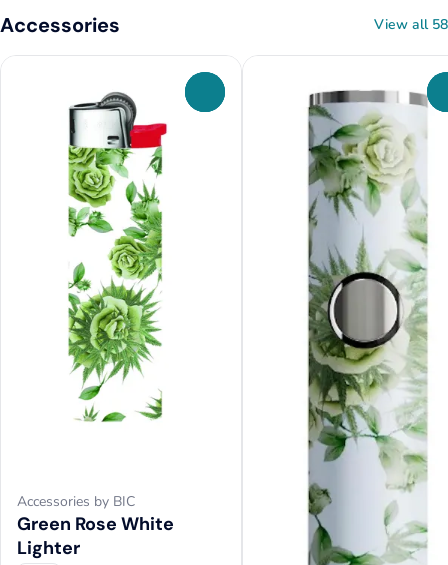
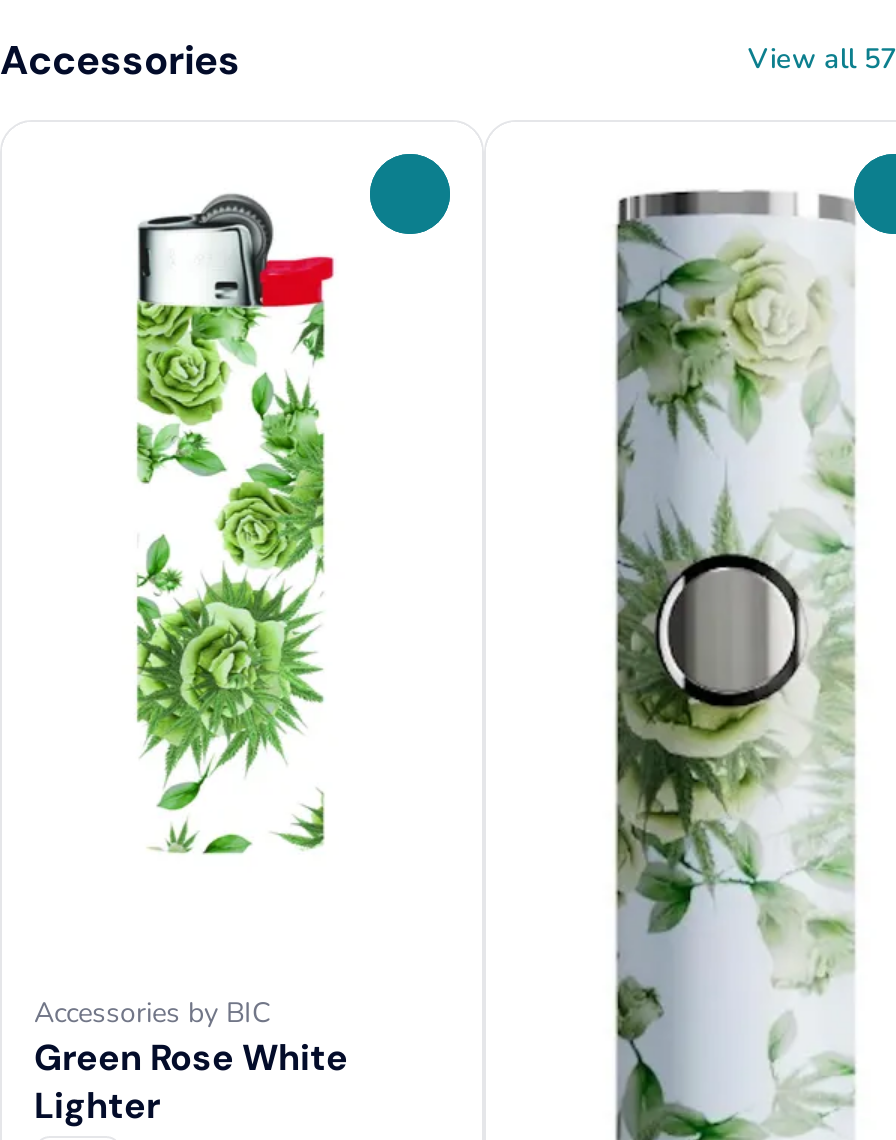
[374,15,448,34] View all 58 -> [748,40,896,78] View all 57

